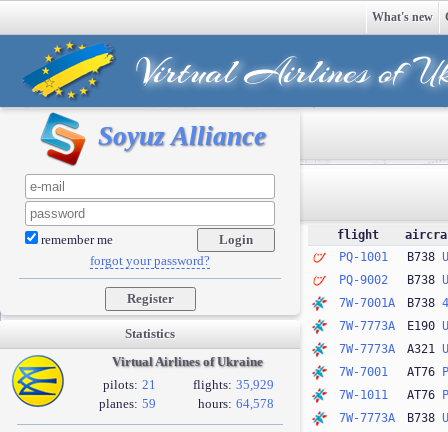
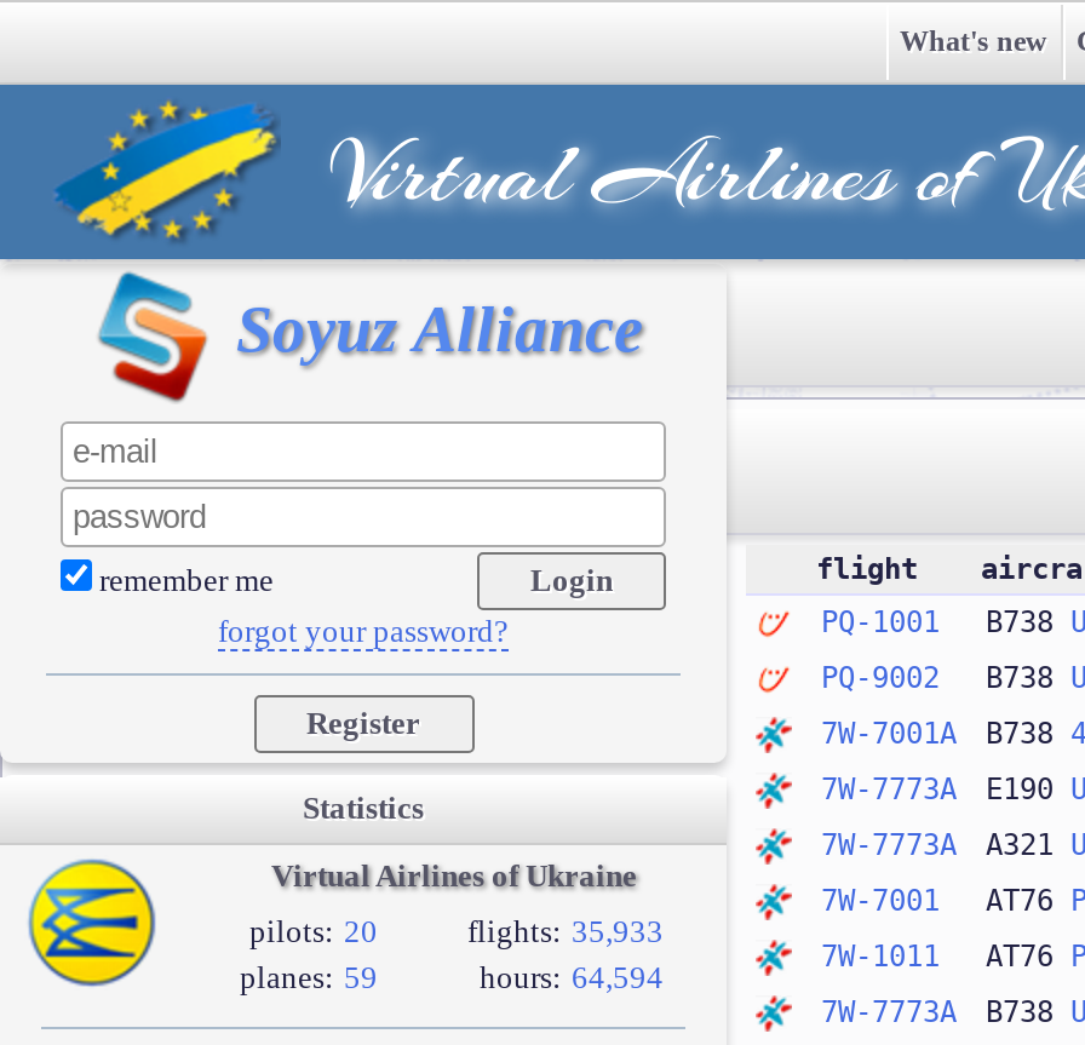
[103,378,156,392] pilots: 21 -> [249,915,378,949] pilots: 20
[193,378,274,392] flights: 35,929 -> [467,915,664,949] flights: 35,933
[198,397,274,411] hours: 64,578 -> [480,961,664,995] hours: 64,594

